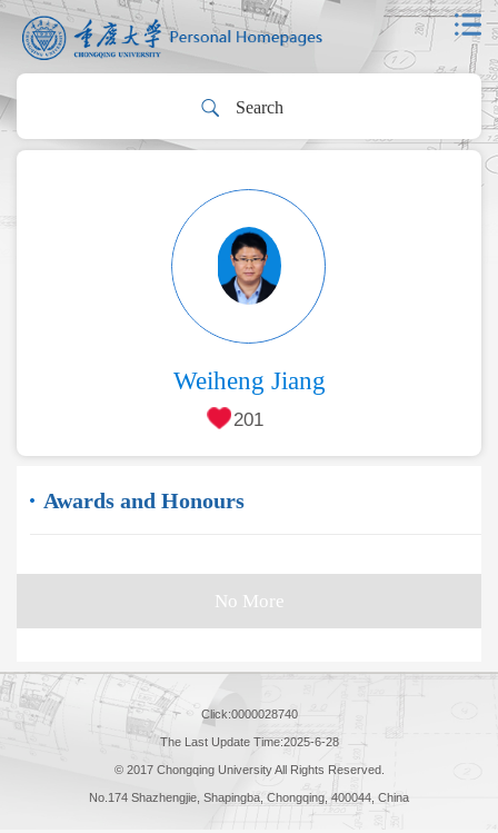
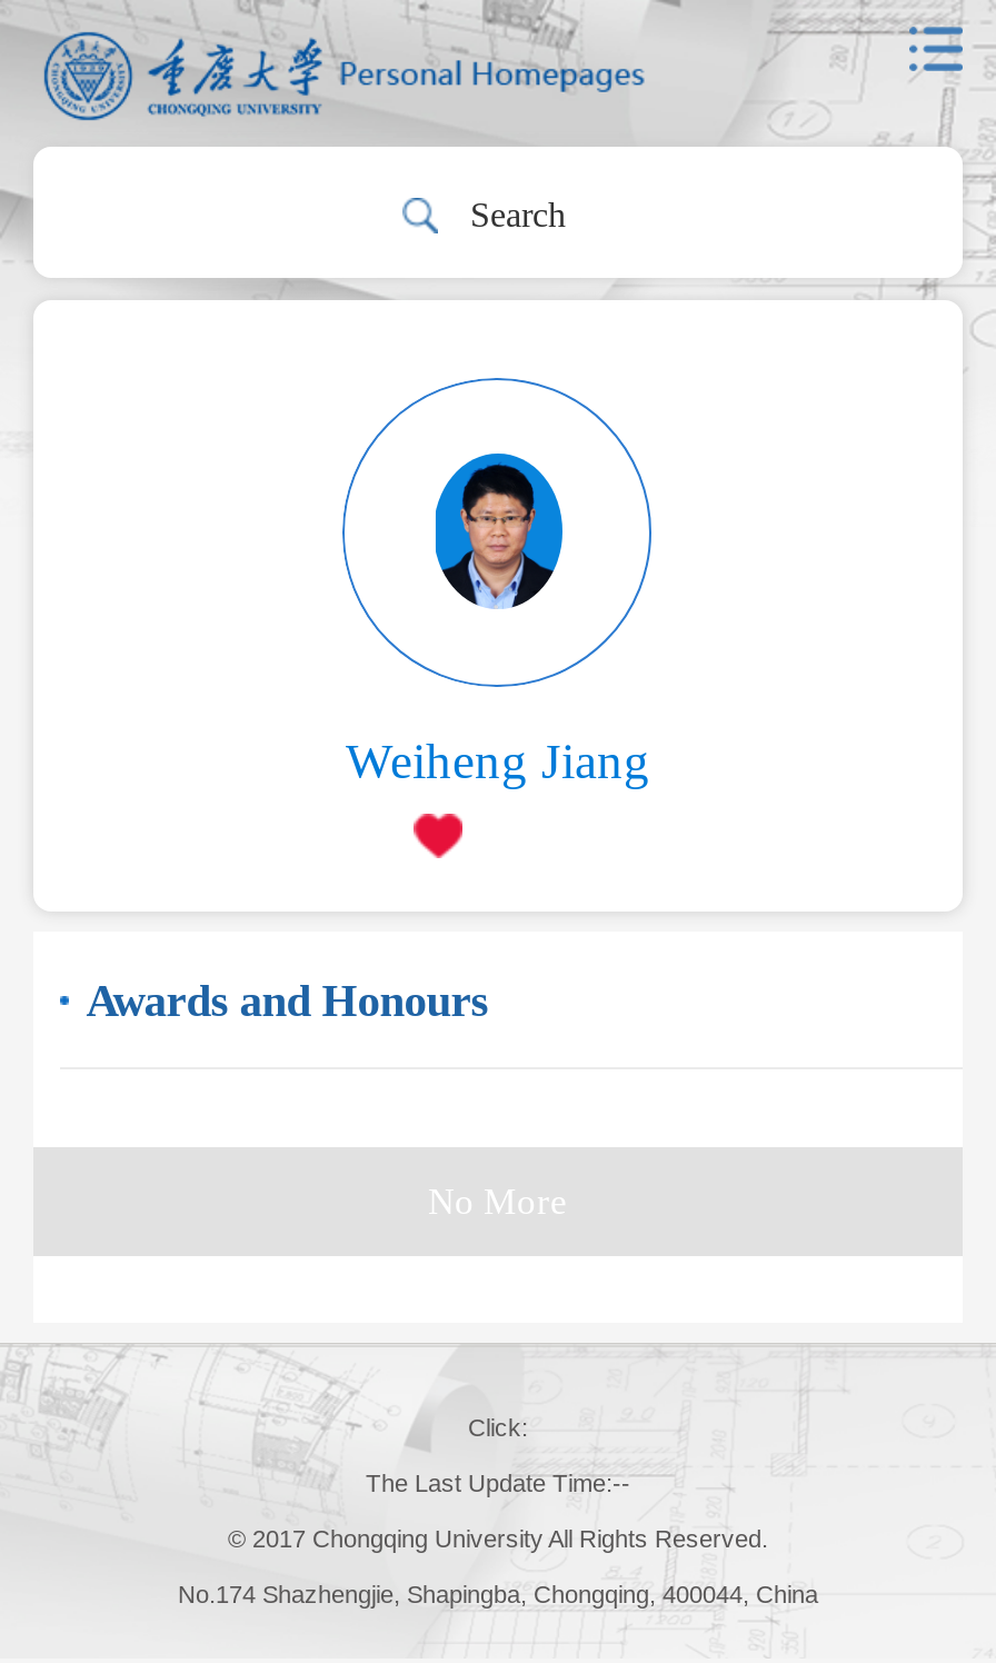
[233,409,263,430] 201 -> none
[201,708,297,721] Click:0000028740 -> [468,1415,528,1442] Click:
[160,736,338,749] The Last Update Time:2025-6-28 -> [366,1470,630,1497] The Last Update Time:--

